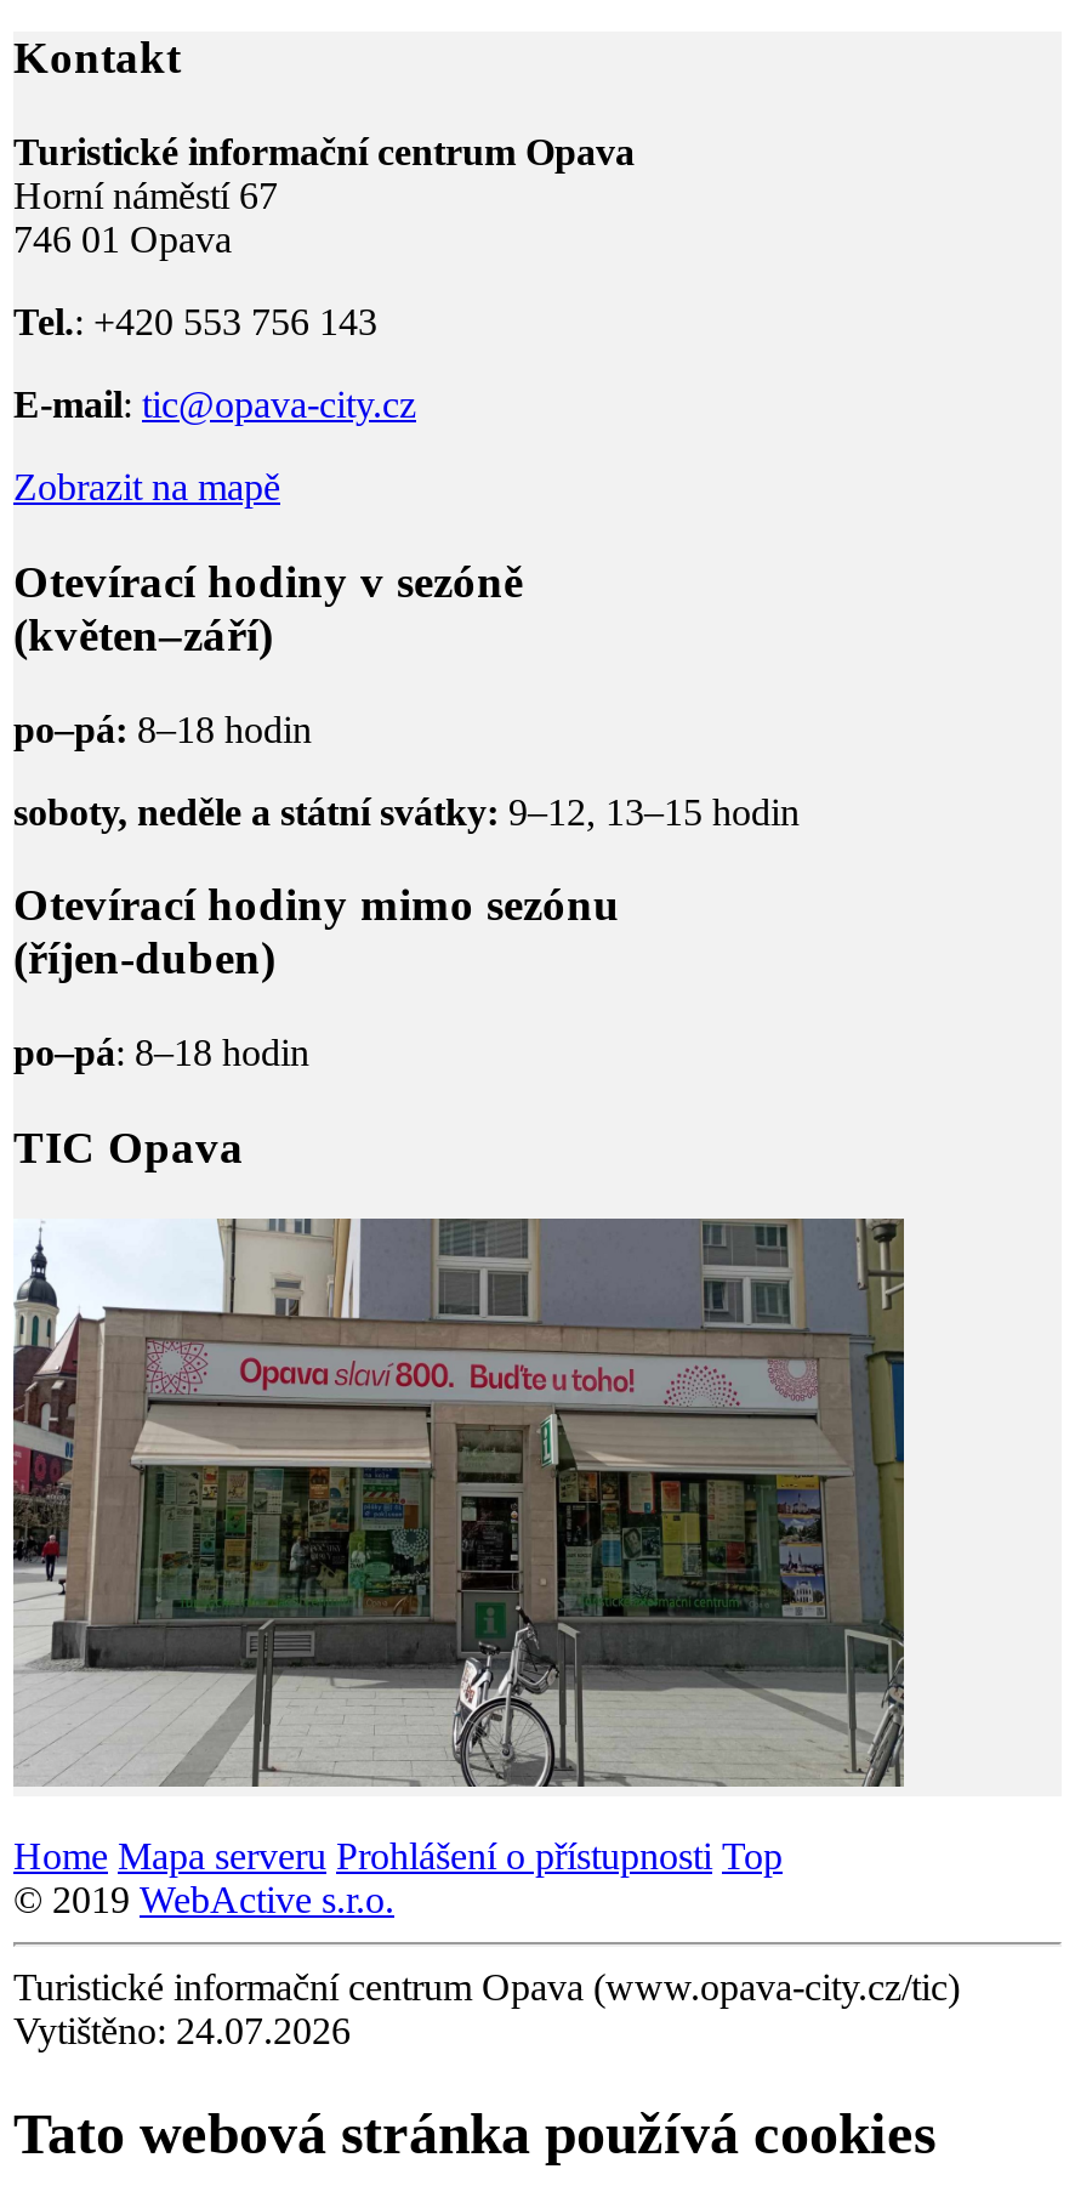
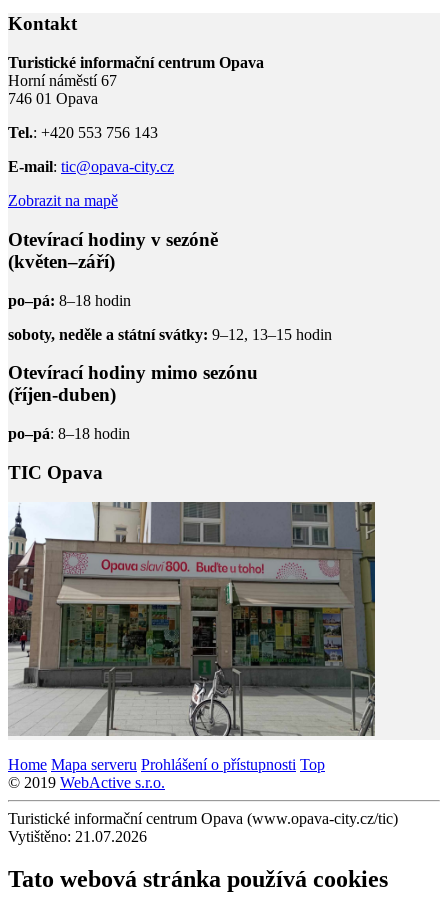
[13,2011,351,2052] Vytištěno: 24.07.2026 -> [8,828,147,845] Vytištěno: 21.07.2026

